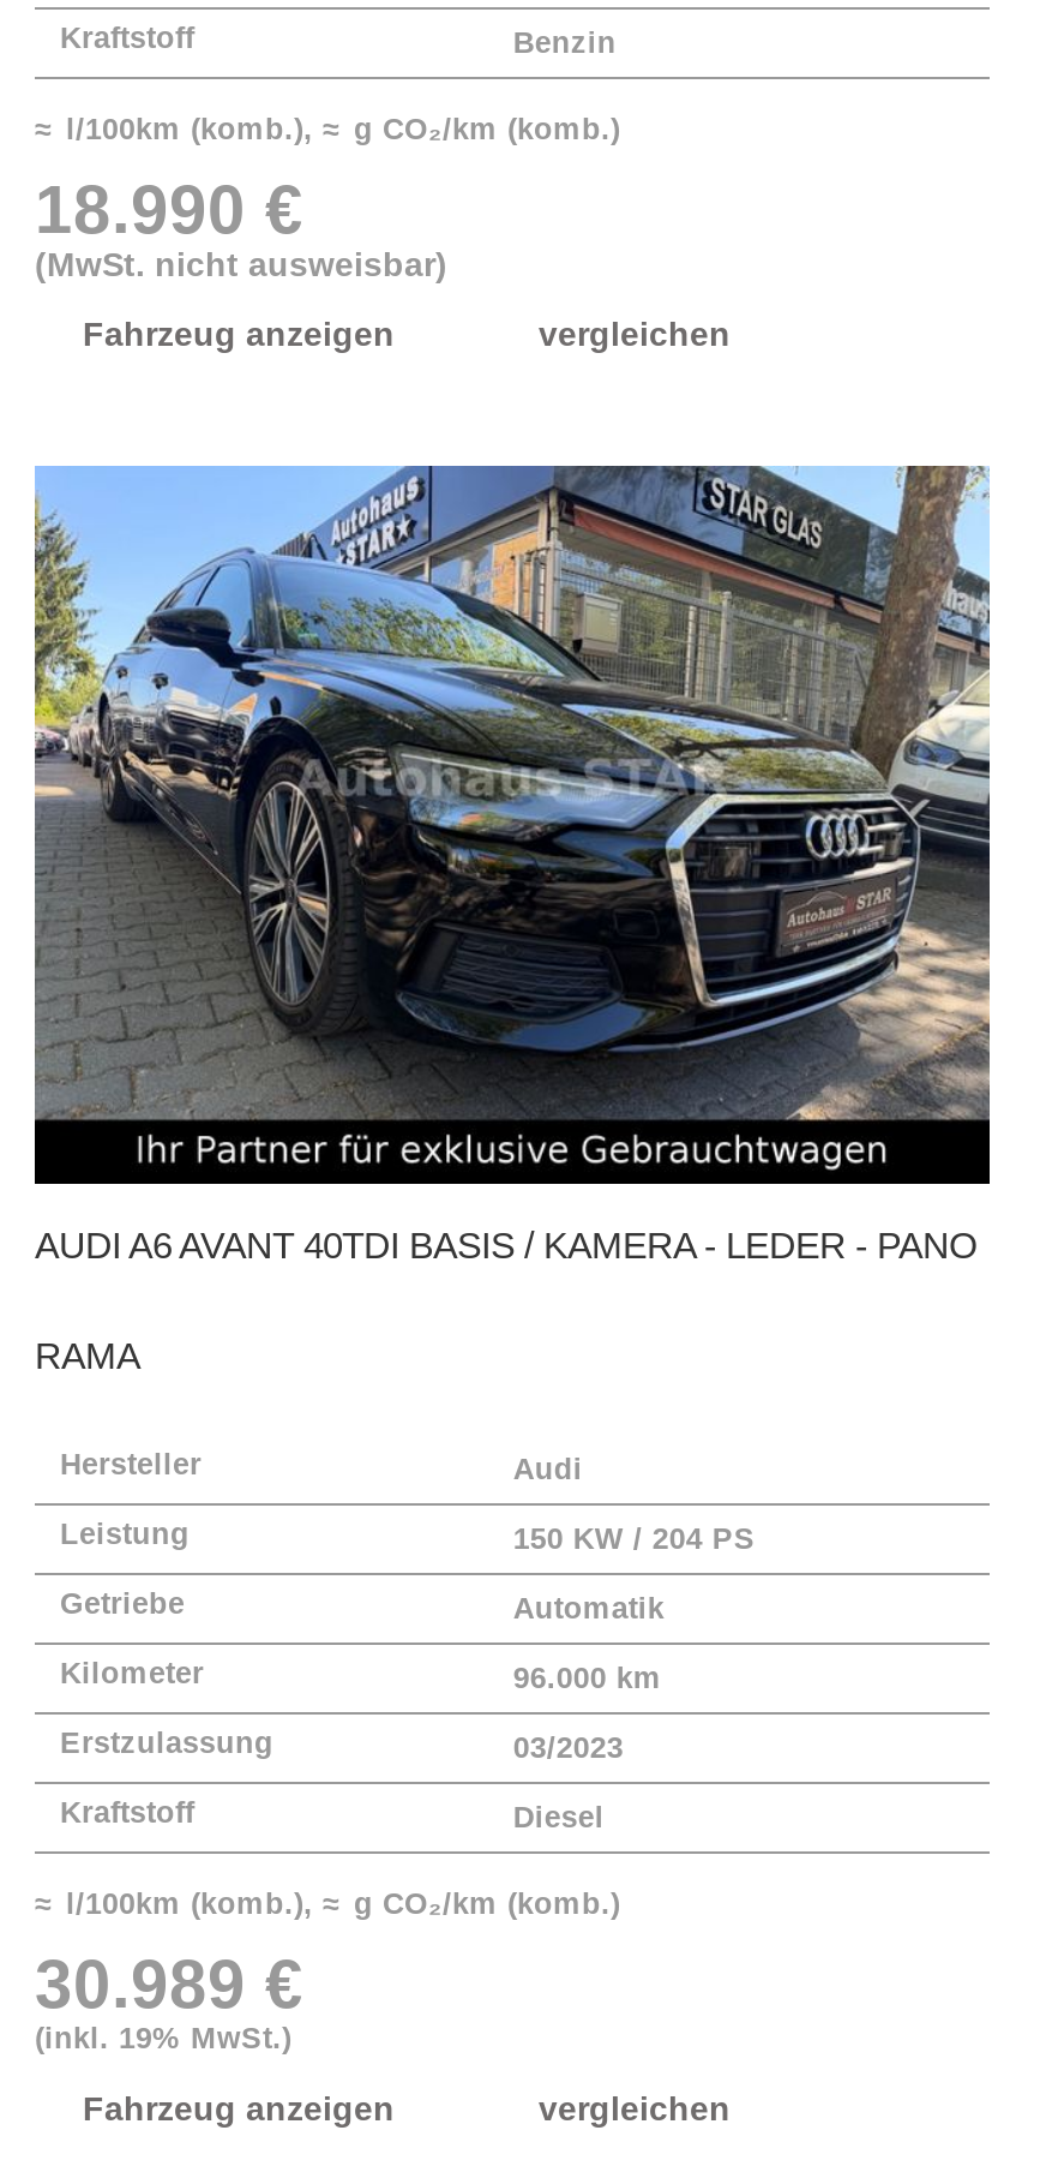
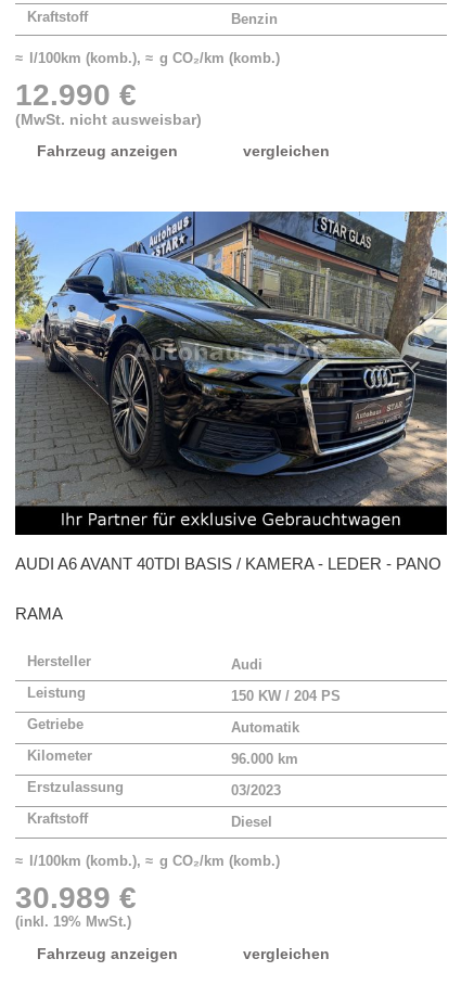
[35,173,303,247] 18.990 € -> [15,79,137,112] 12.990 €

